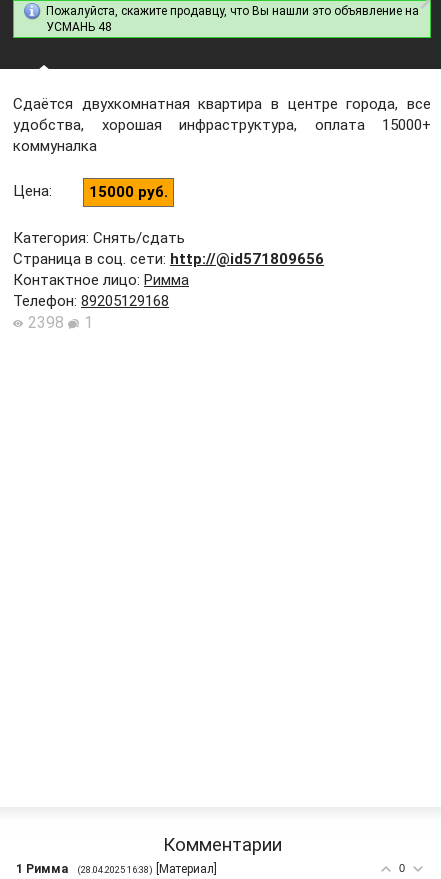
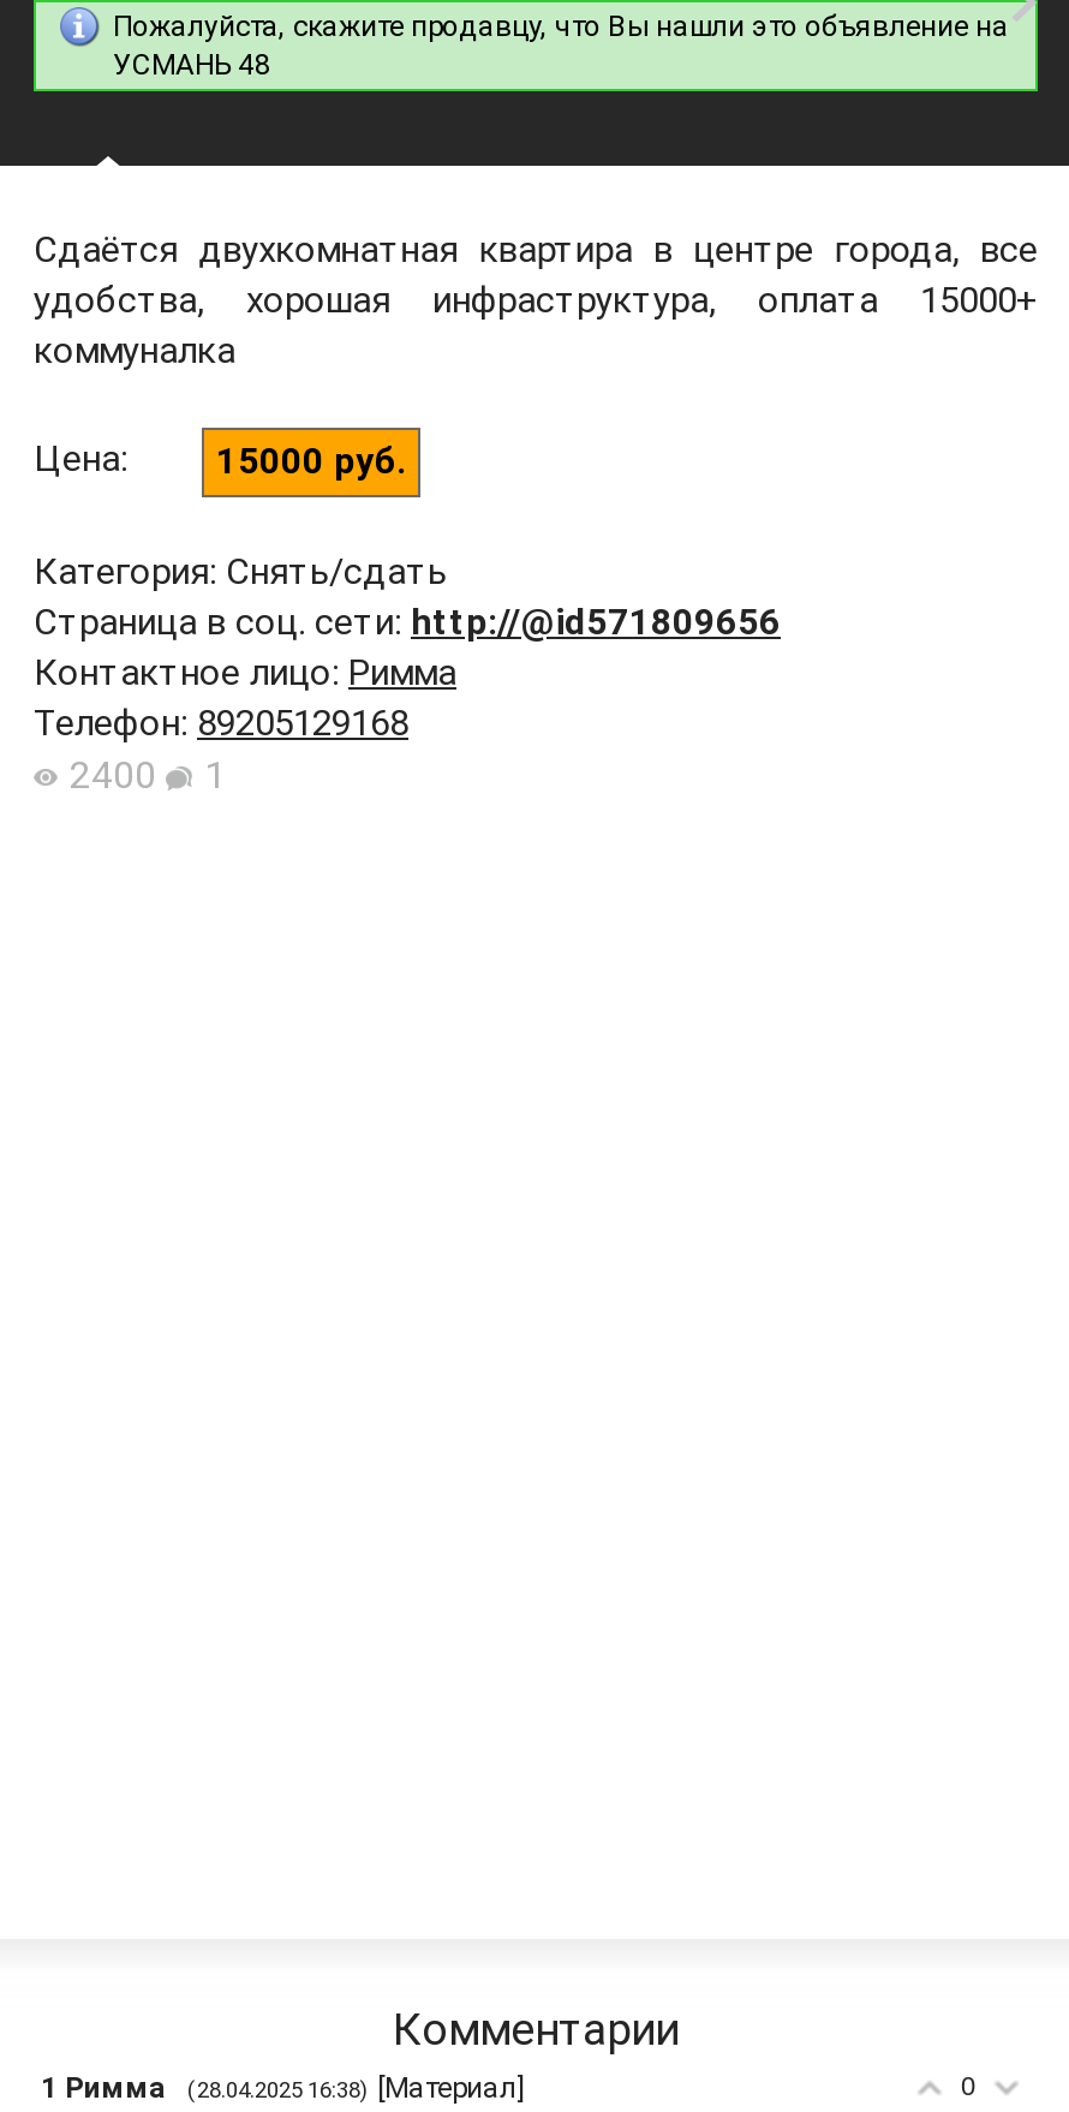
[28,313,93,332] 2398 1 -> [70,752,226,798] 2400 1

